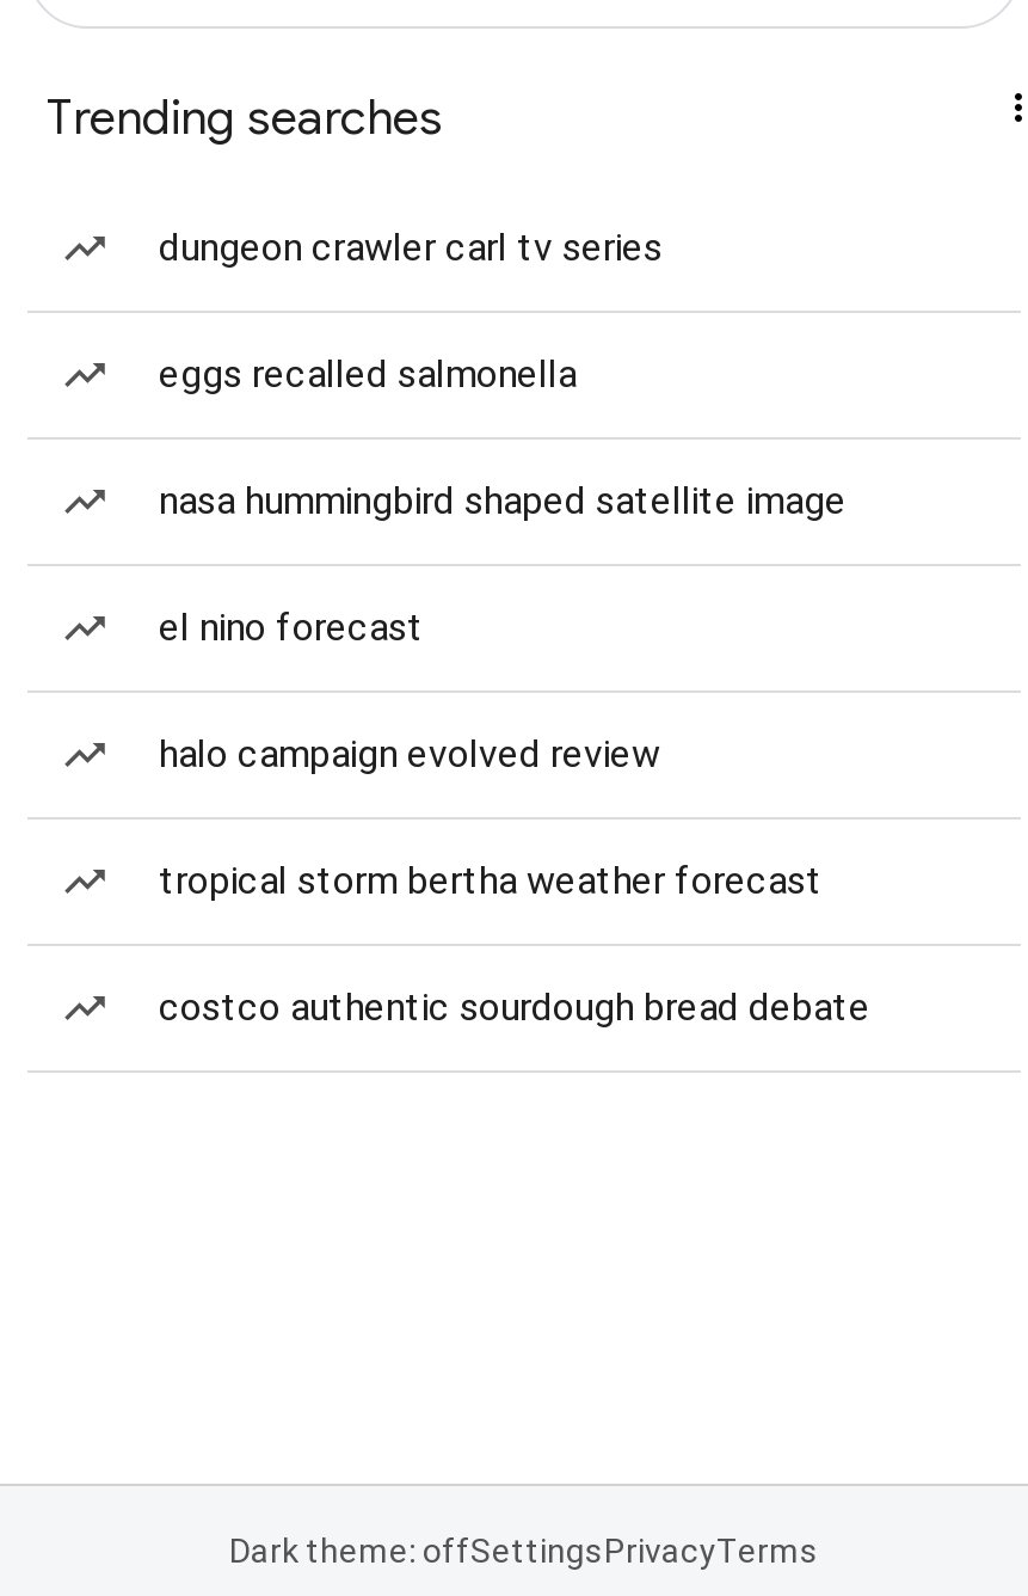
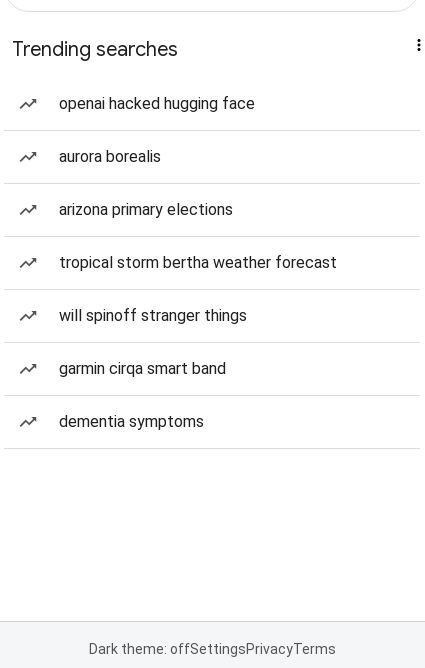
[159,225,847,776] dungeon crawler carl tv series | eggs recalled salmonella | nasa hummingbird shaped satellite image | el nino forecast | halo campaign evolved review -> [59,94,255,219] openai hacked hugging face | aurora borealis | arizona primary elections
moved [159,858,823,903] -> [59,253,337,272]: tropical storm bertha weather forecast
[159,984,870,1030] costco authentic sourdough bread debate -> [59,306,247,431] will spinoff stranger things | garmin cirqa smart band | dementia symptoms

